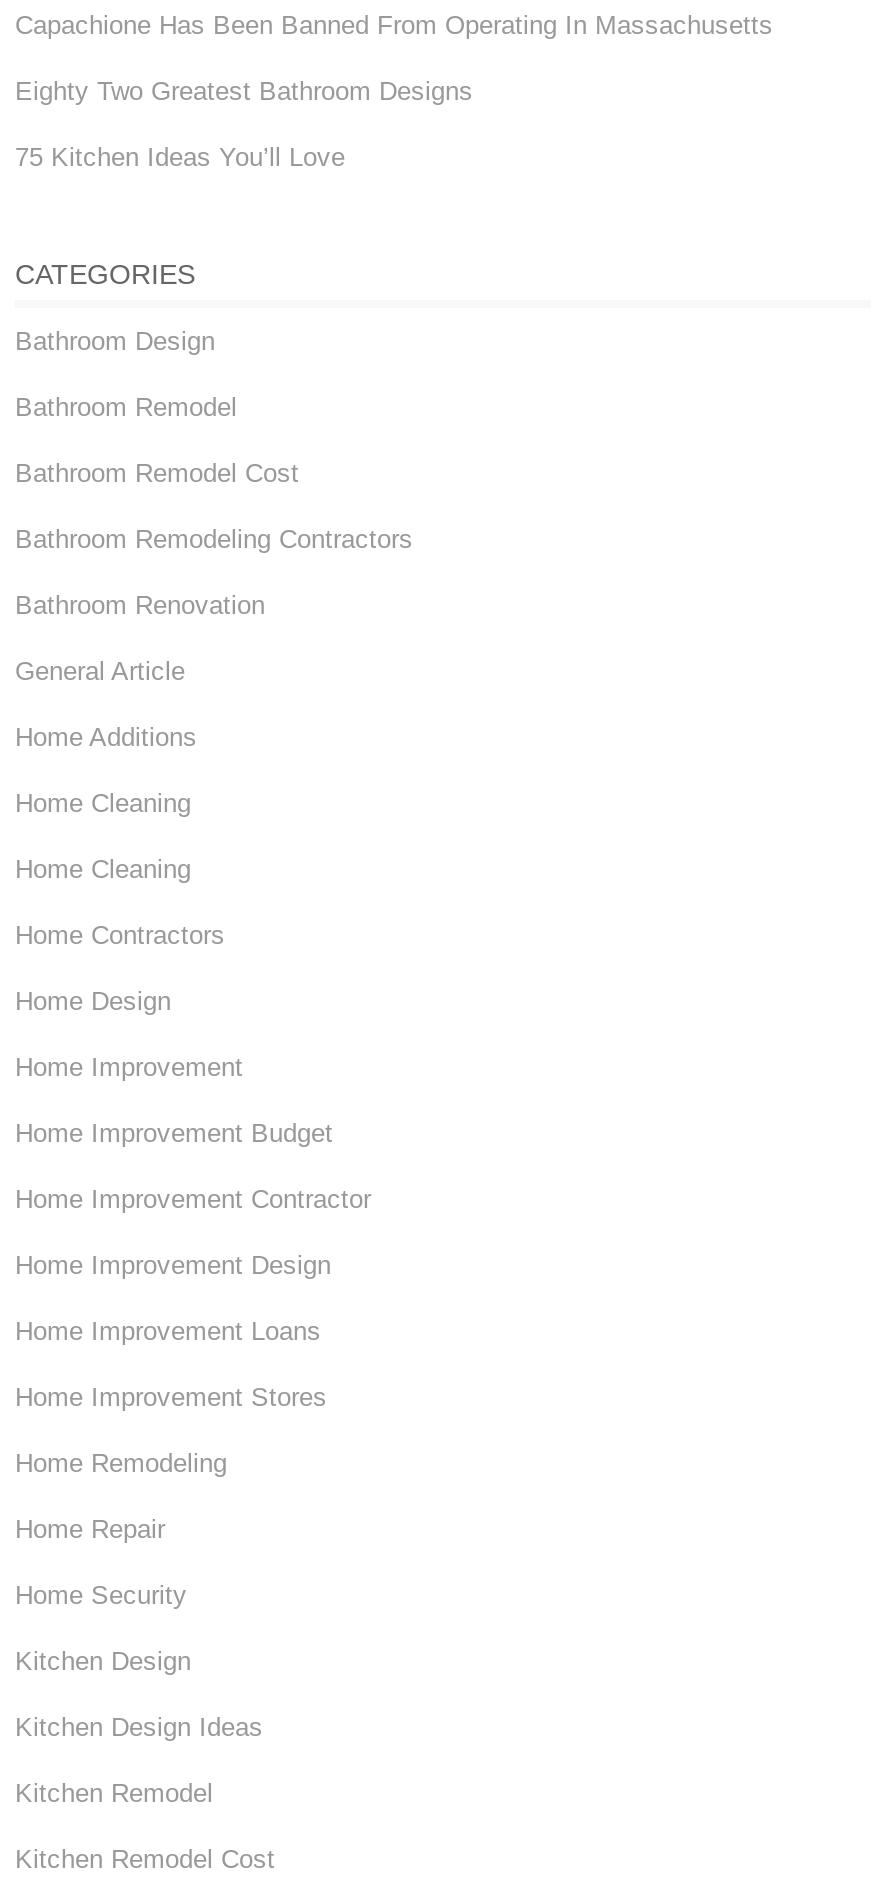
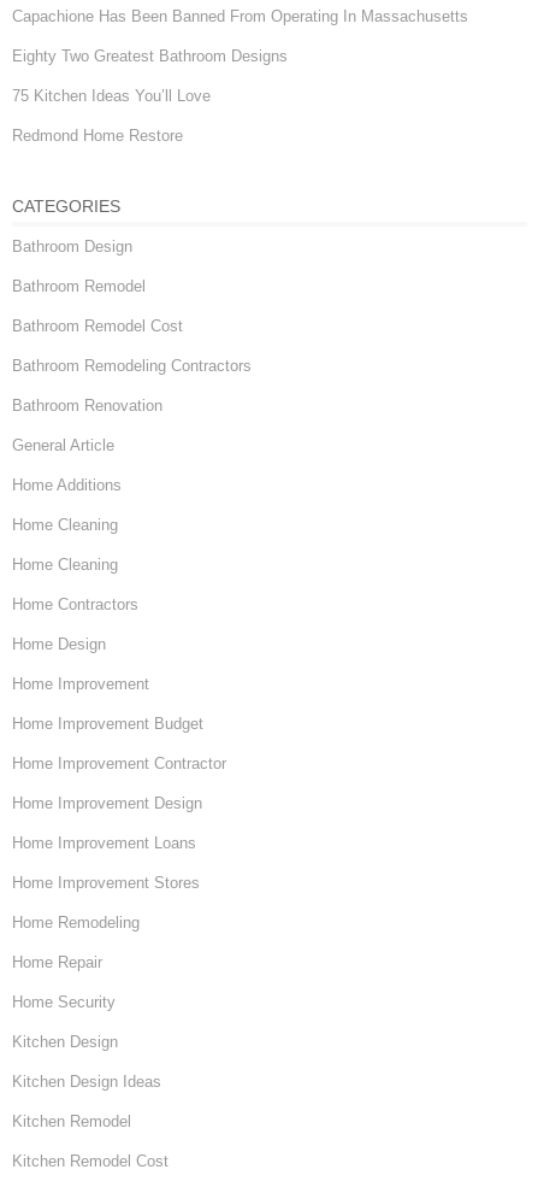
none -> [12,127,183,145] Redmond Home Restore

